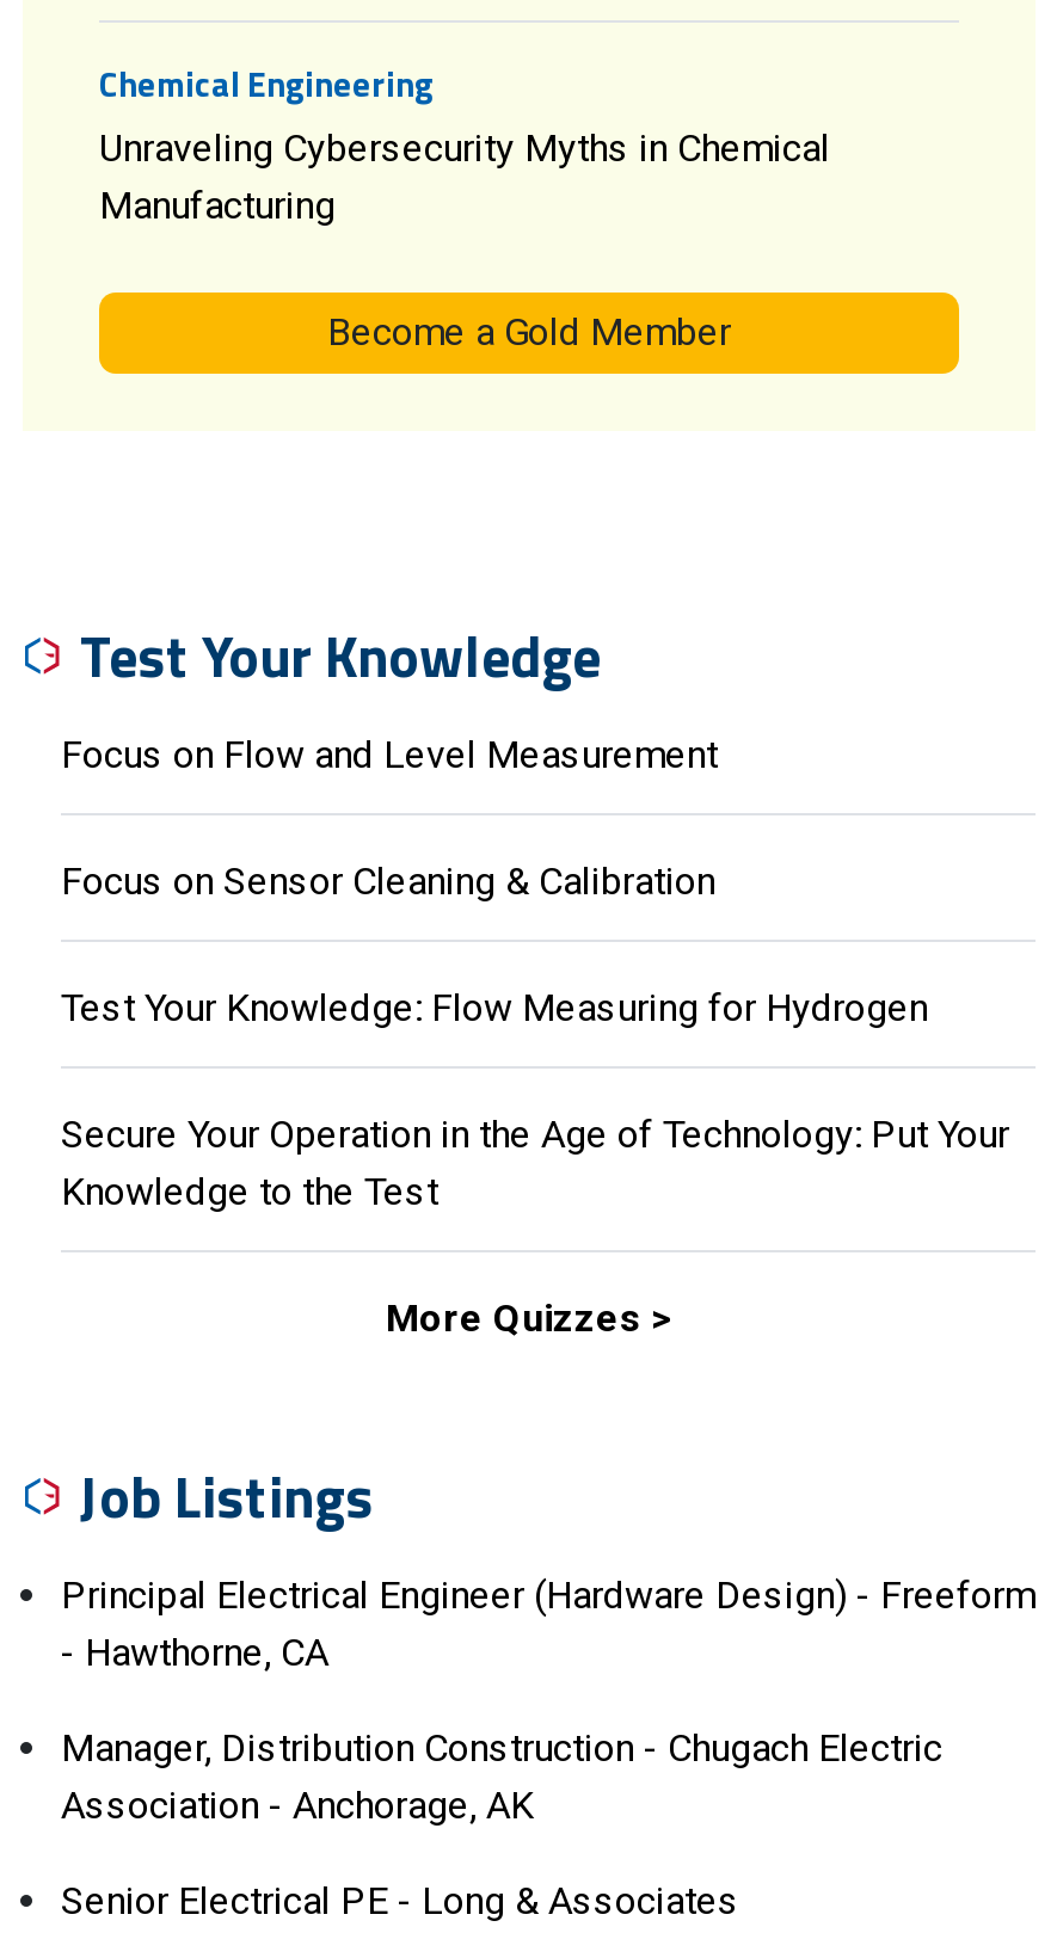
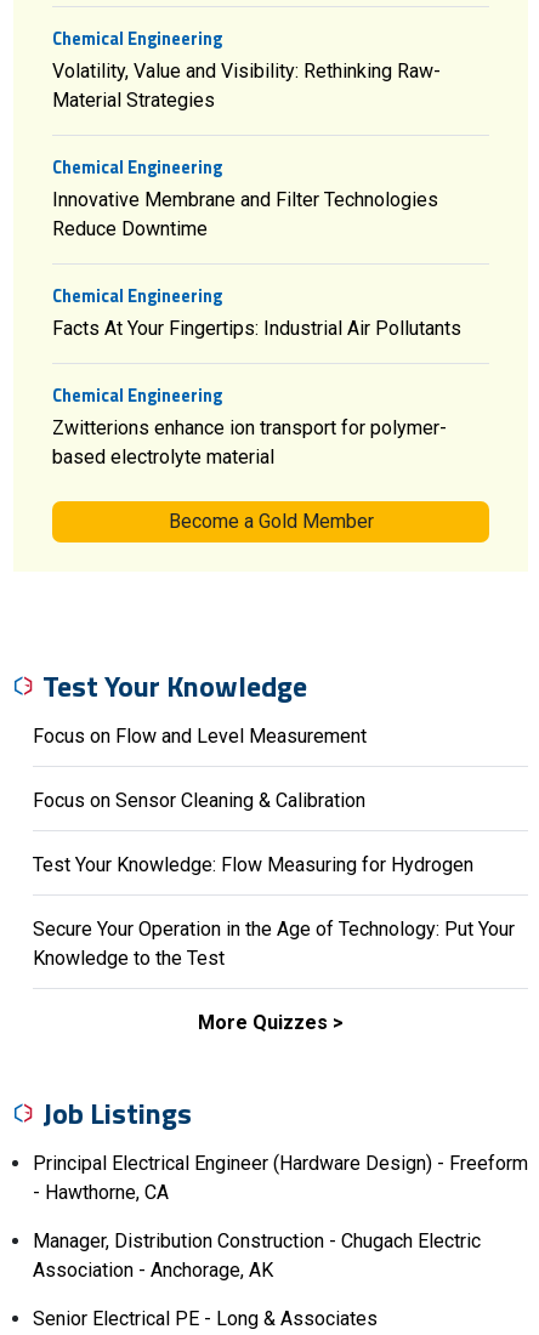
[99,125,830,228] Unraveling Cybersecurity Myths in Chemical | Manufacturing -> [52,59,461,468] Volatility, Value and Visibility: Rethinking Raw- | Material Strategies | Chemical Engineering | Innovative Membrane and Filter Technologies | Reduce Downtime | Chemical Engineering | Facts At Your Fingertips: Industrial Air Pollutants | Chemical Engineering | Zwitterions enhance ion transport for polymer- | based electrolyte material

